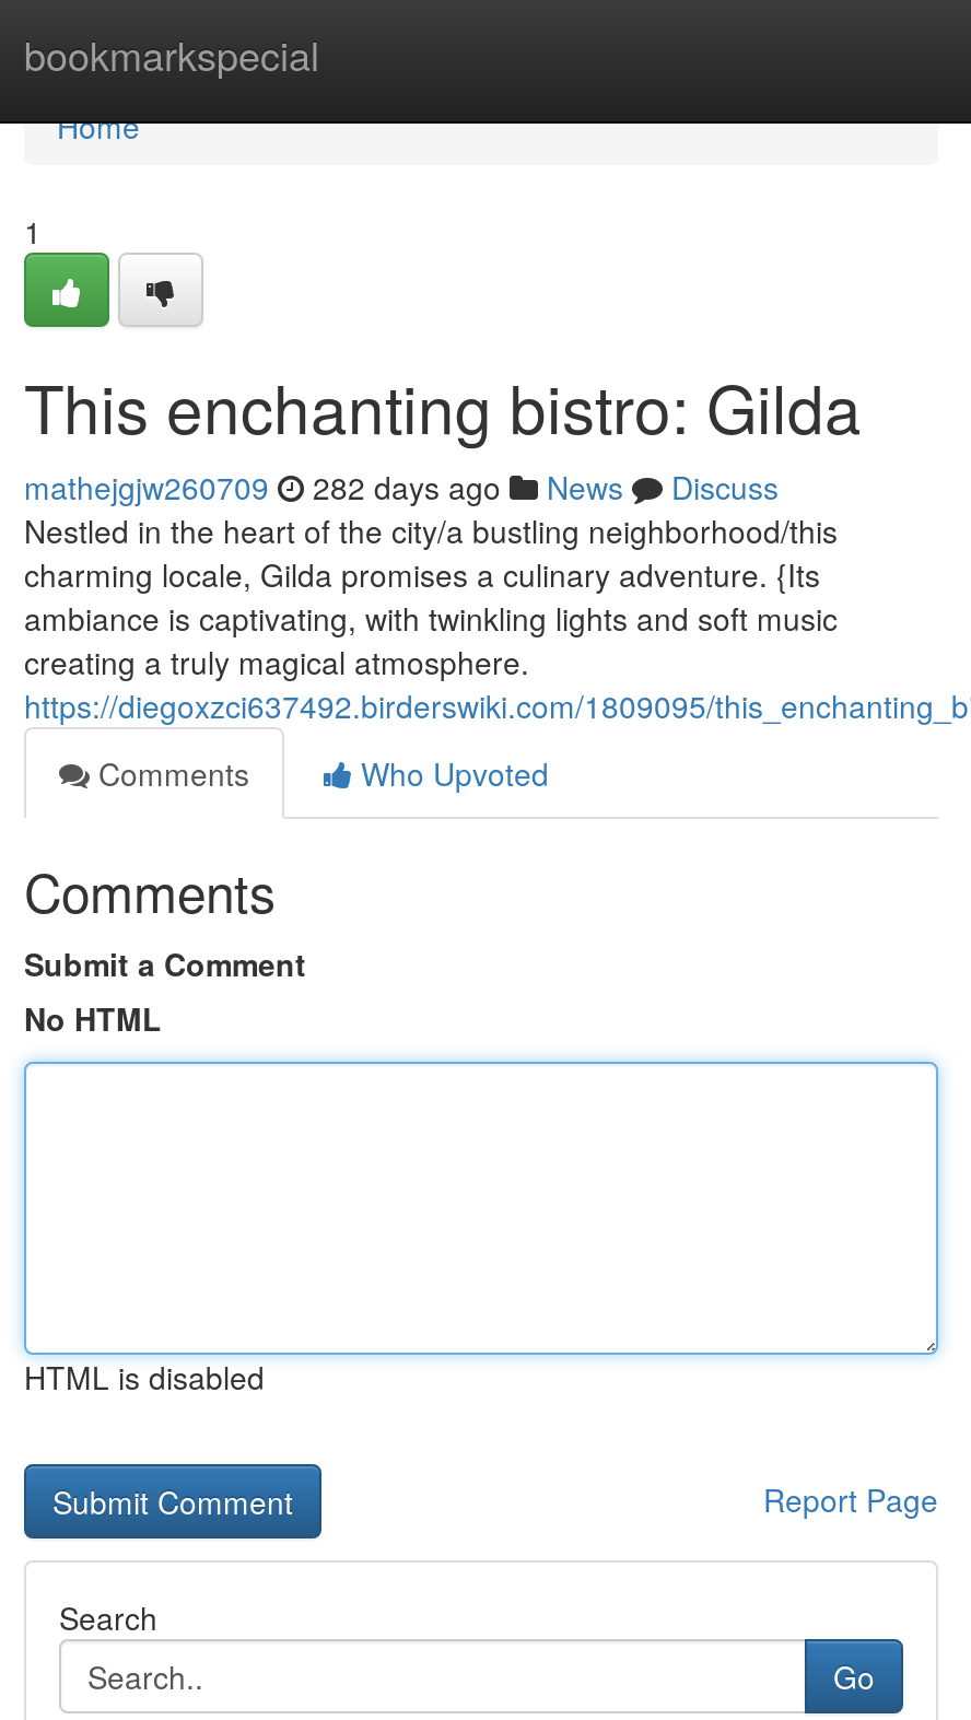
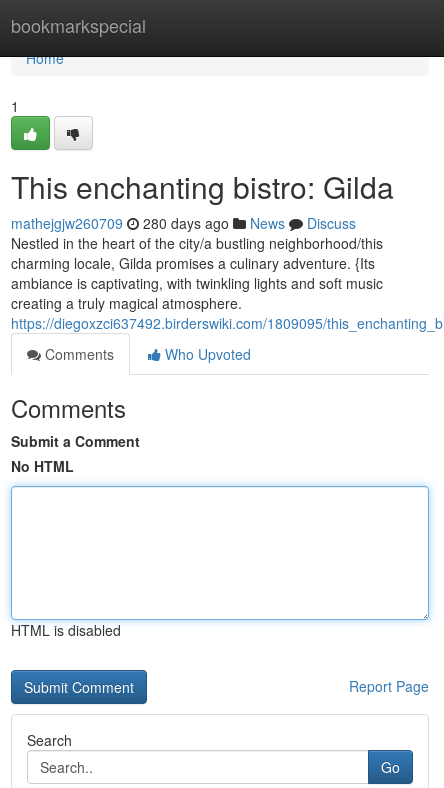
[24,465,779,508] mathejgjw260709 282 days ago News Discuss -> [11,213,356,233] mathejgjw260709 280 days ago News Discuss

